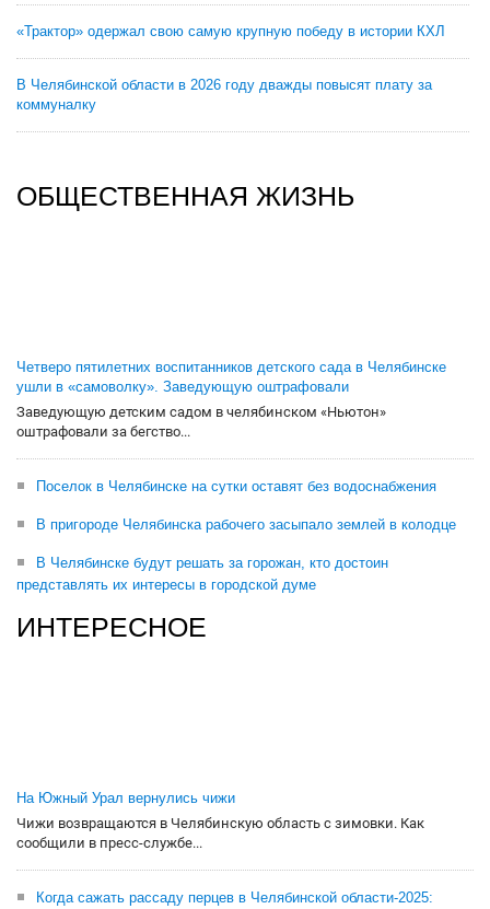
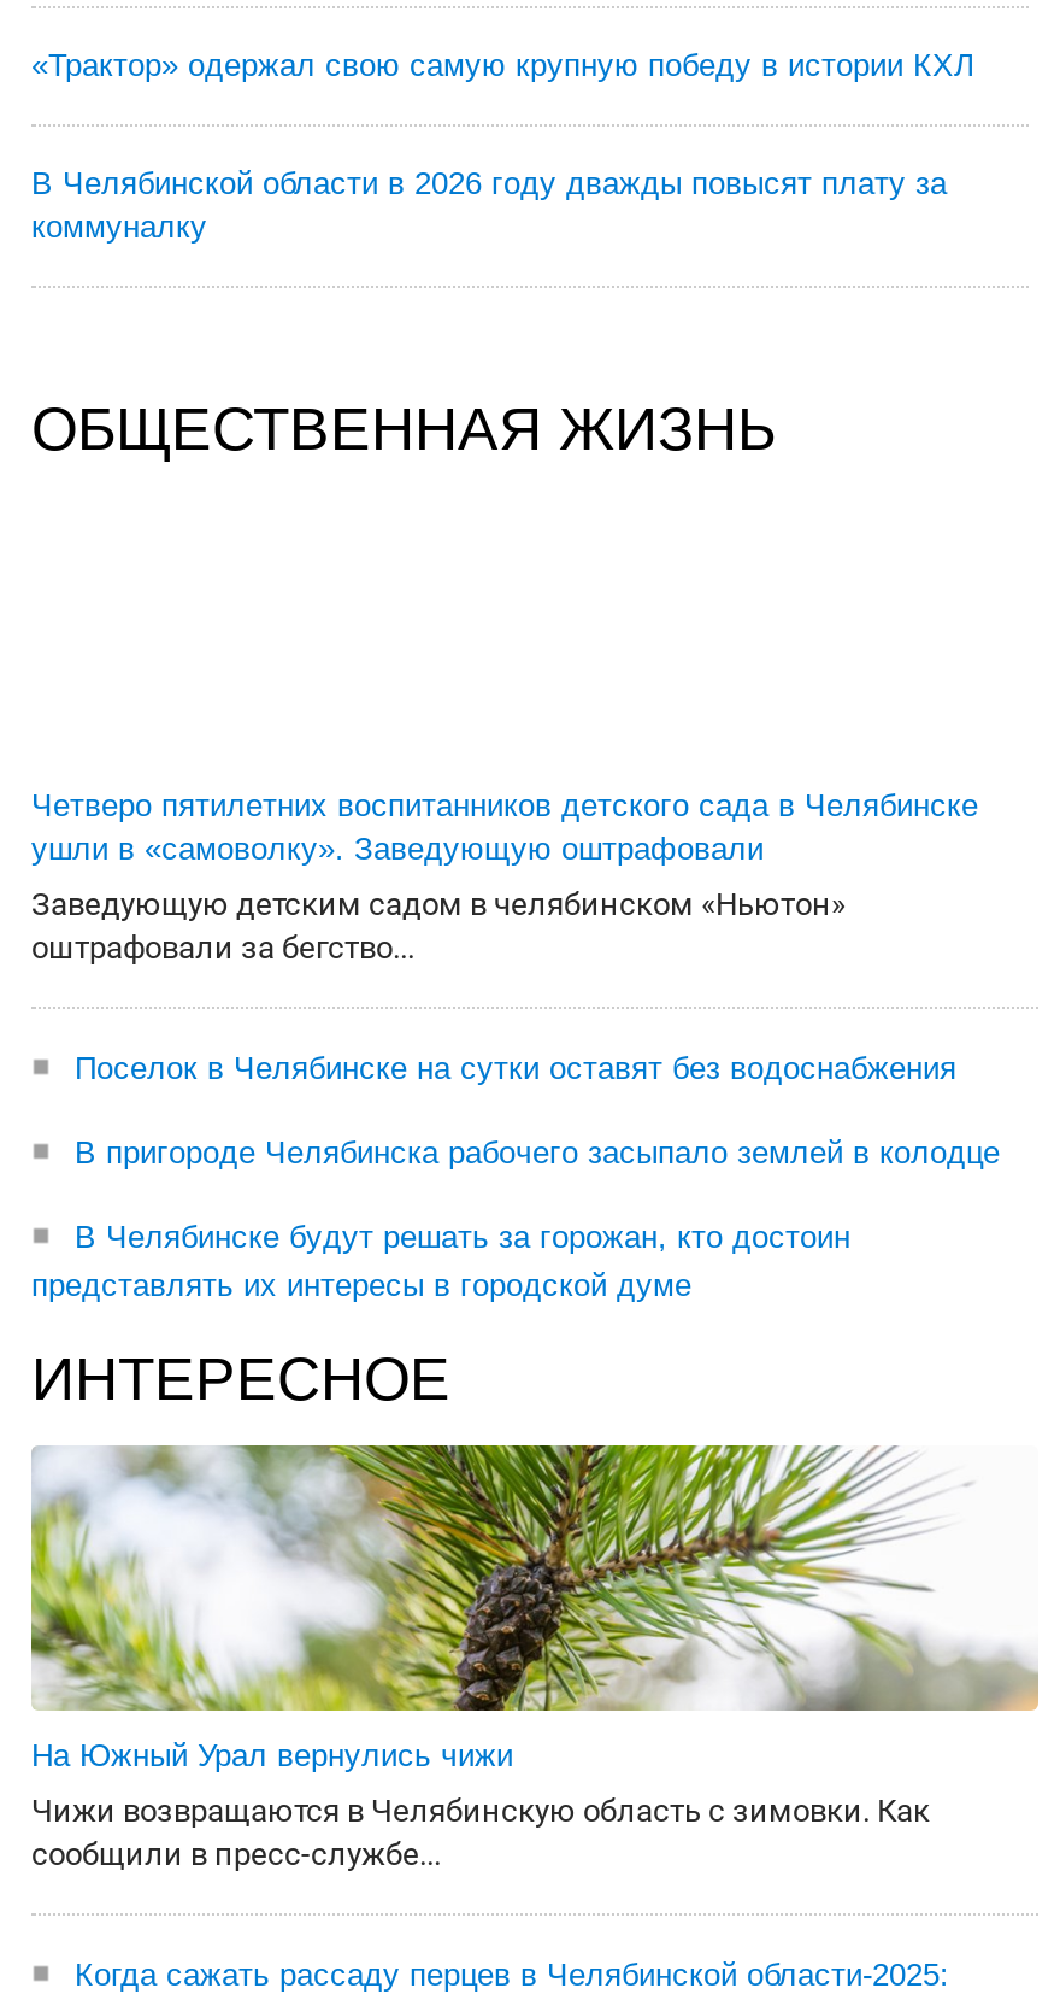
none -> [29,1443,1041,1713] [image]

